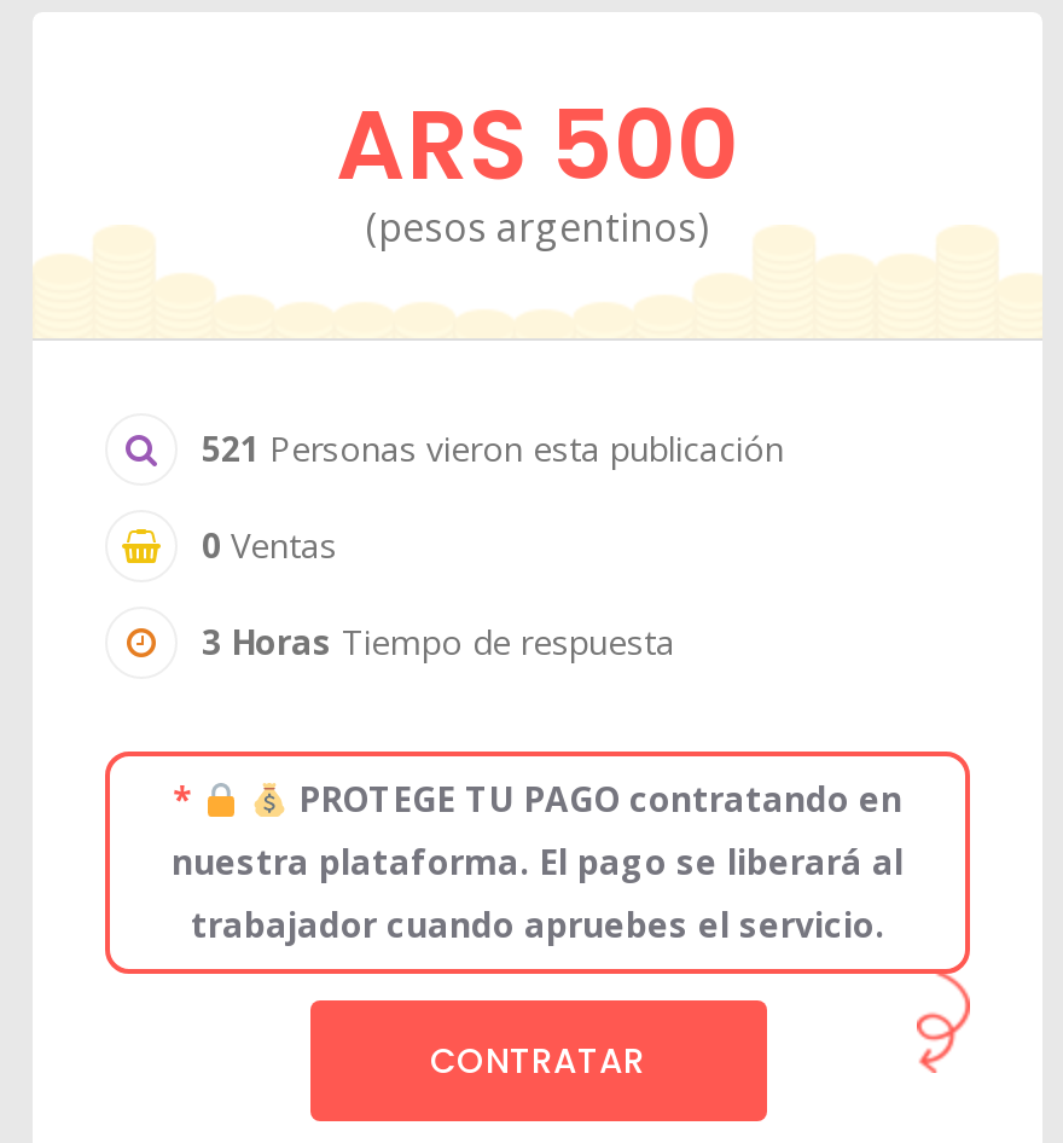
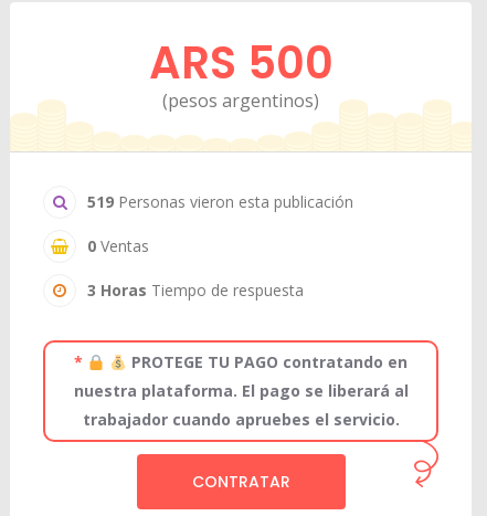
[202,426,784,472] 521 Personas vieron esta publicación -> [87,191,353,212] 519 Personas vieron esta publicación

